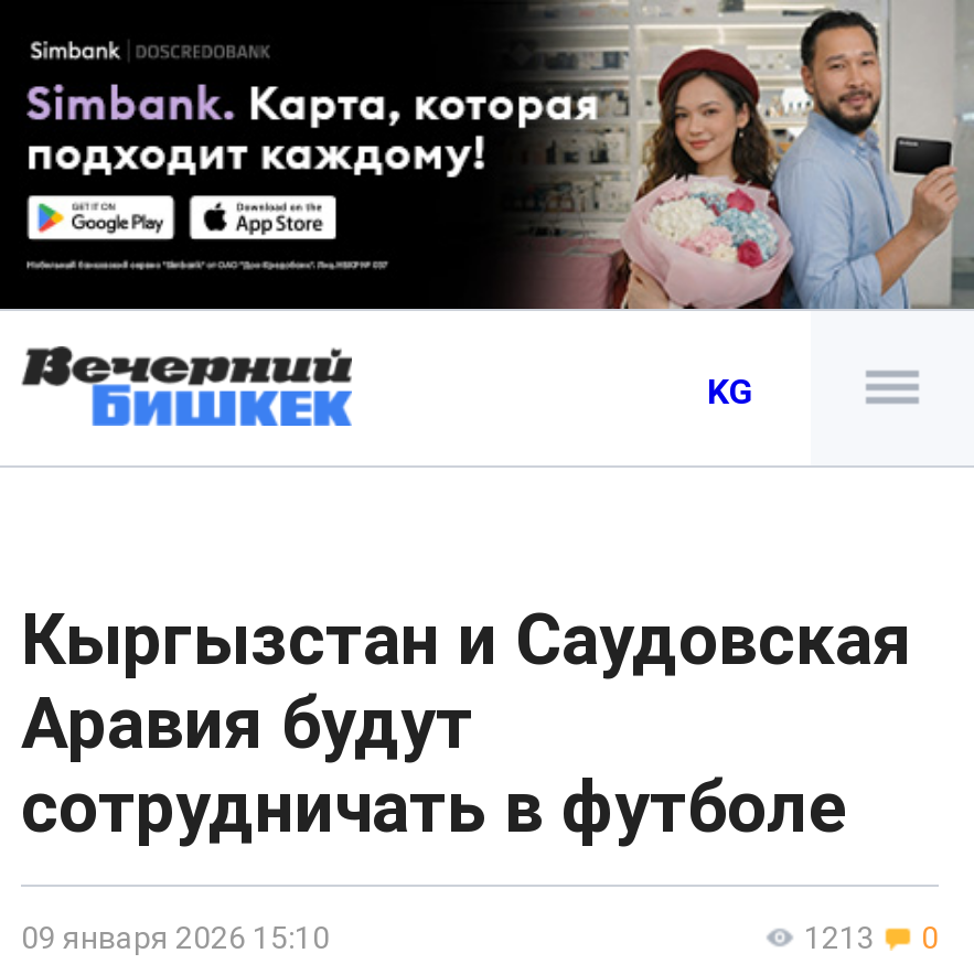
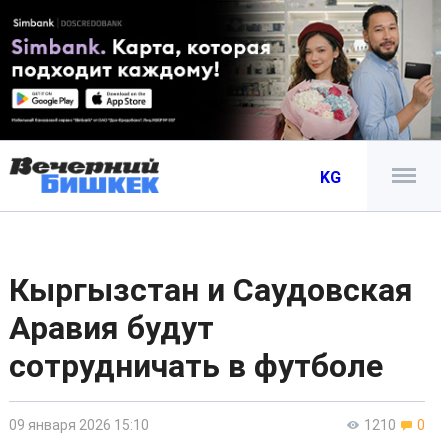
[798,920,939,955] 1213 0 -> [361,417,425,433] 1210 0

